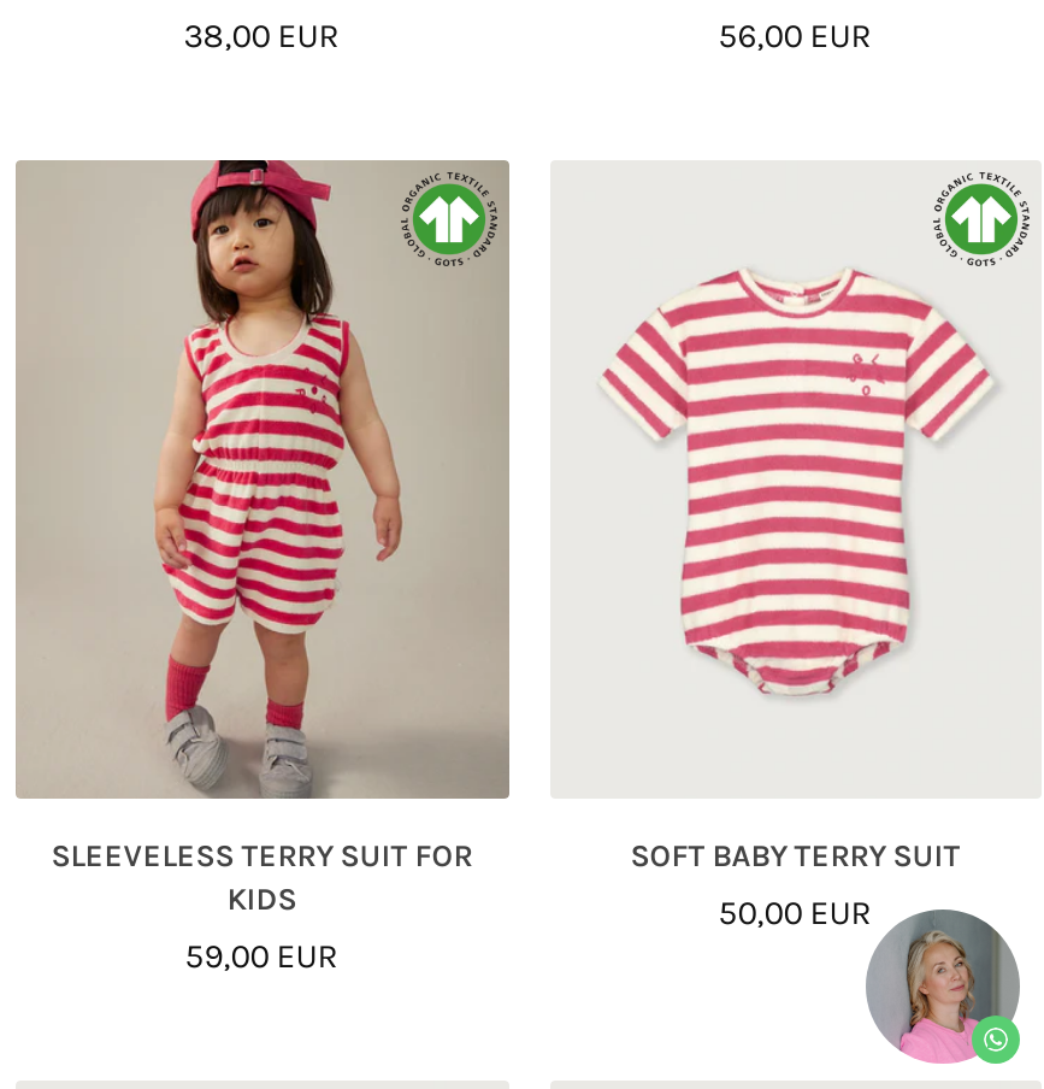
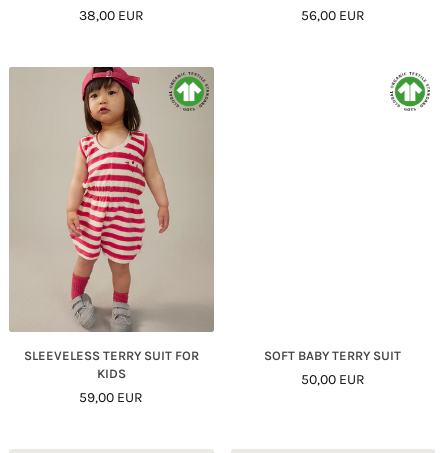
[591,261,1010,710] [image] -> none
[863,907,1022,1066] [image] -> none

